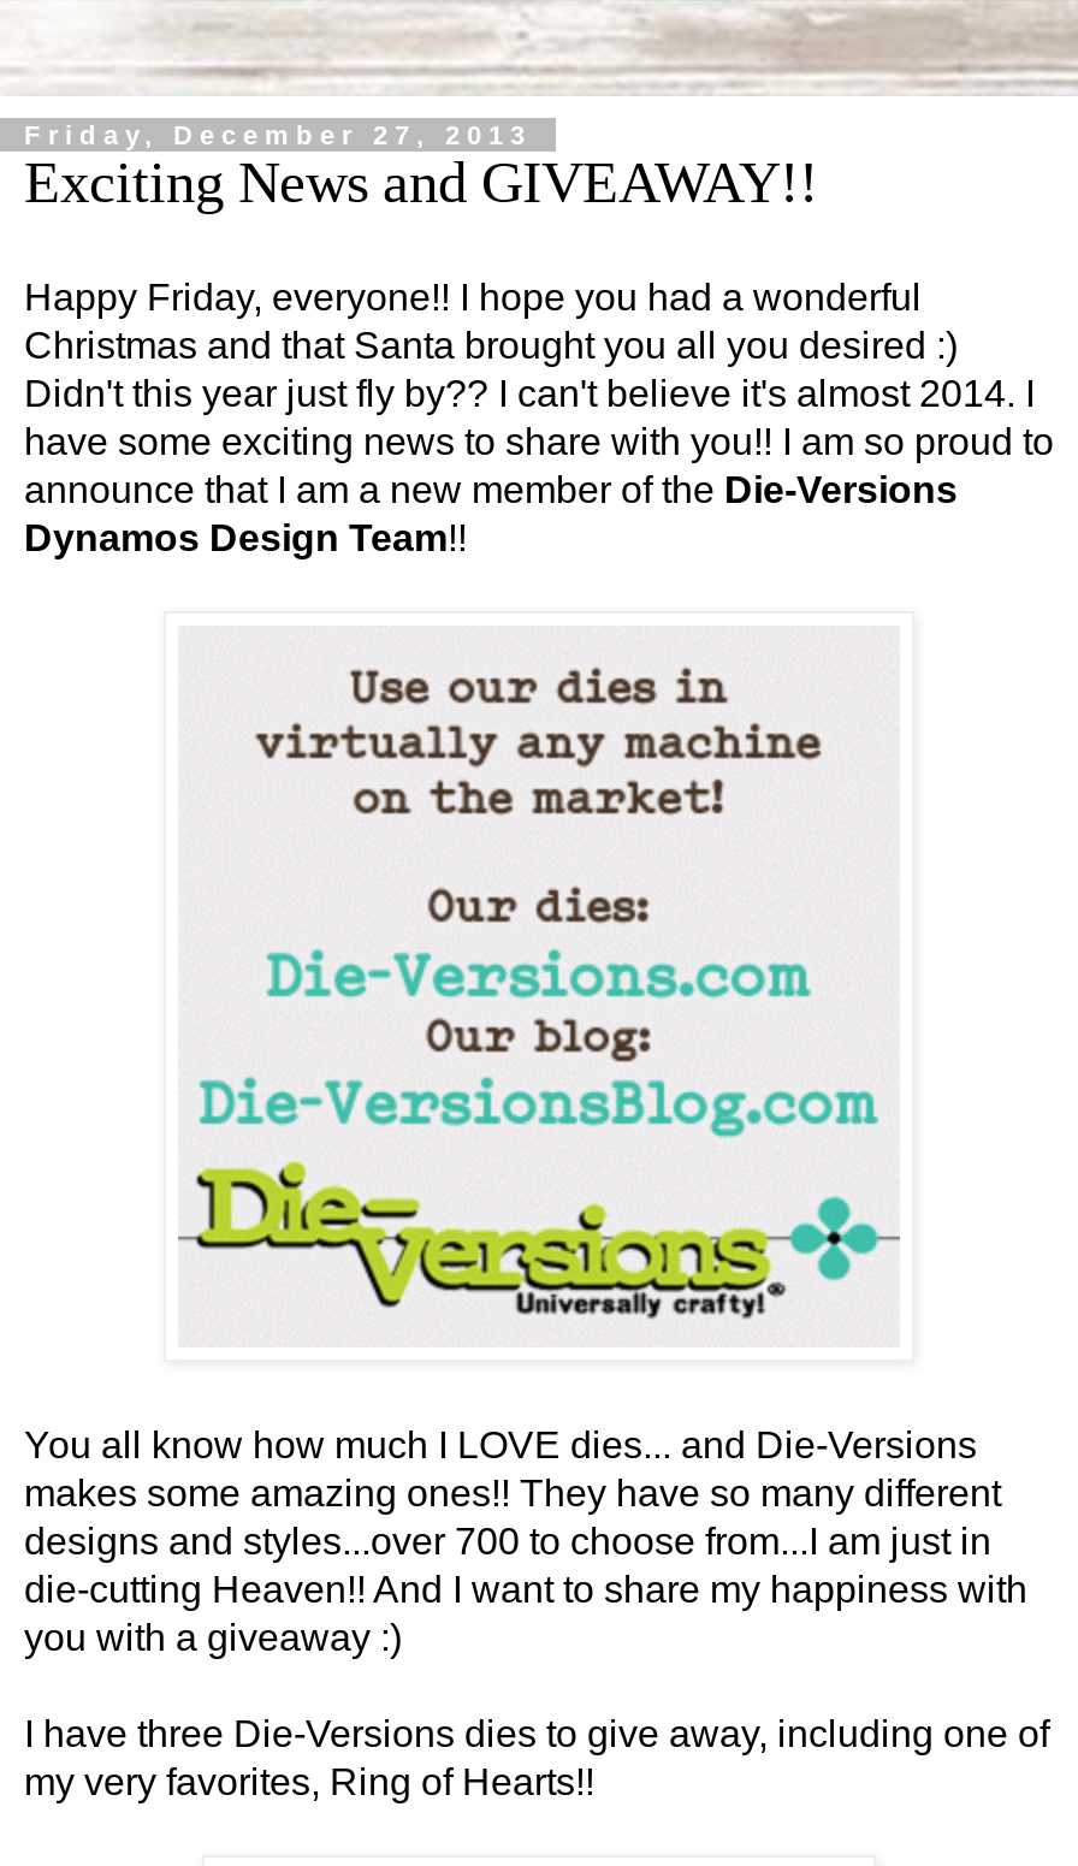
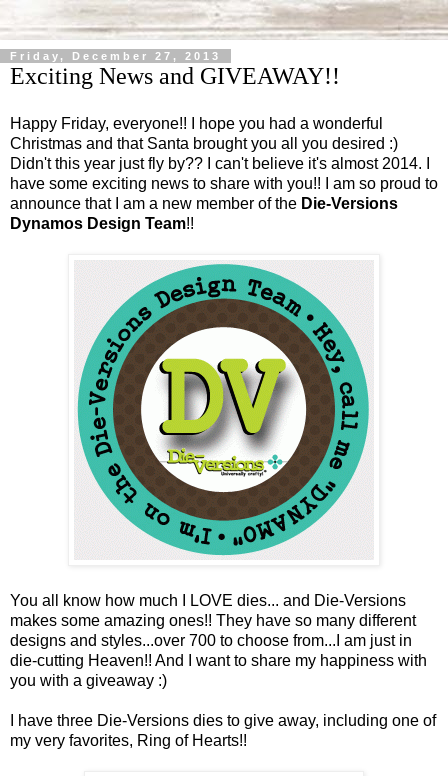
[178,635,900,1335] [image] -> [76,263,372,556] [image]

